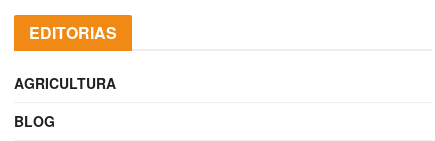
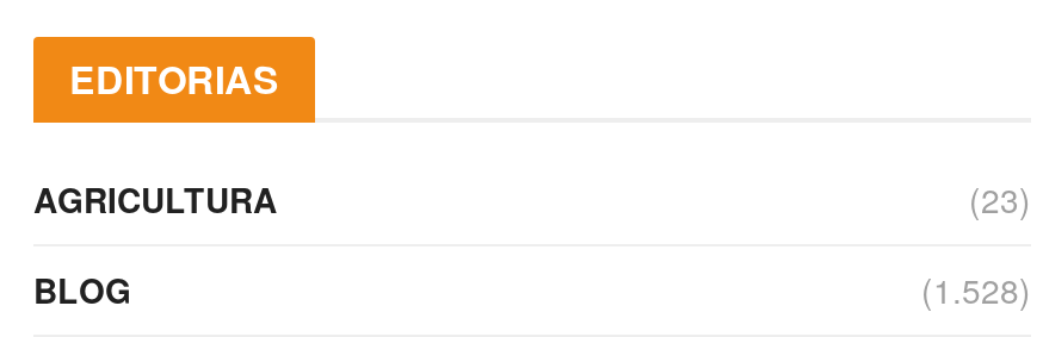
none -> [969,175,1031,222] (23)
none -> [921,265,1031,313] (1.528)

